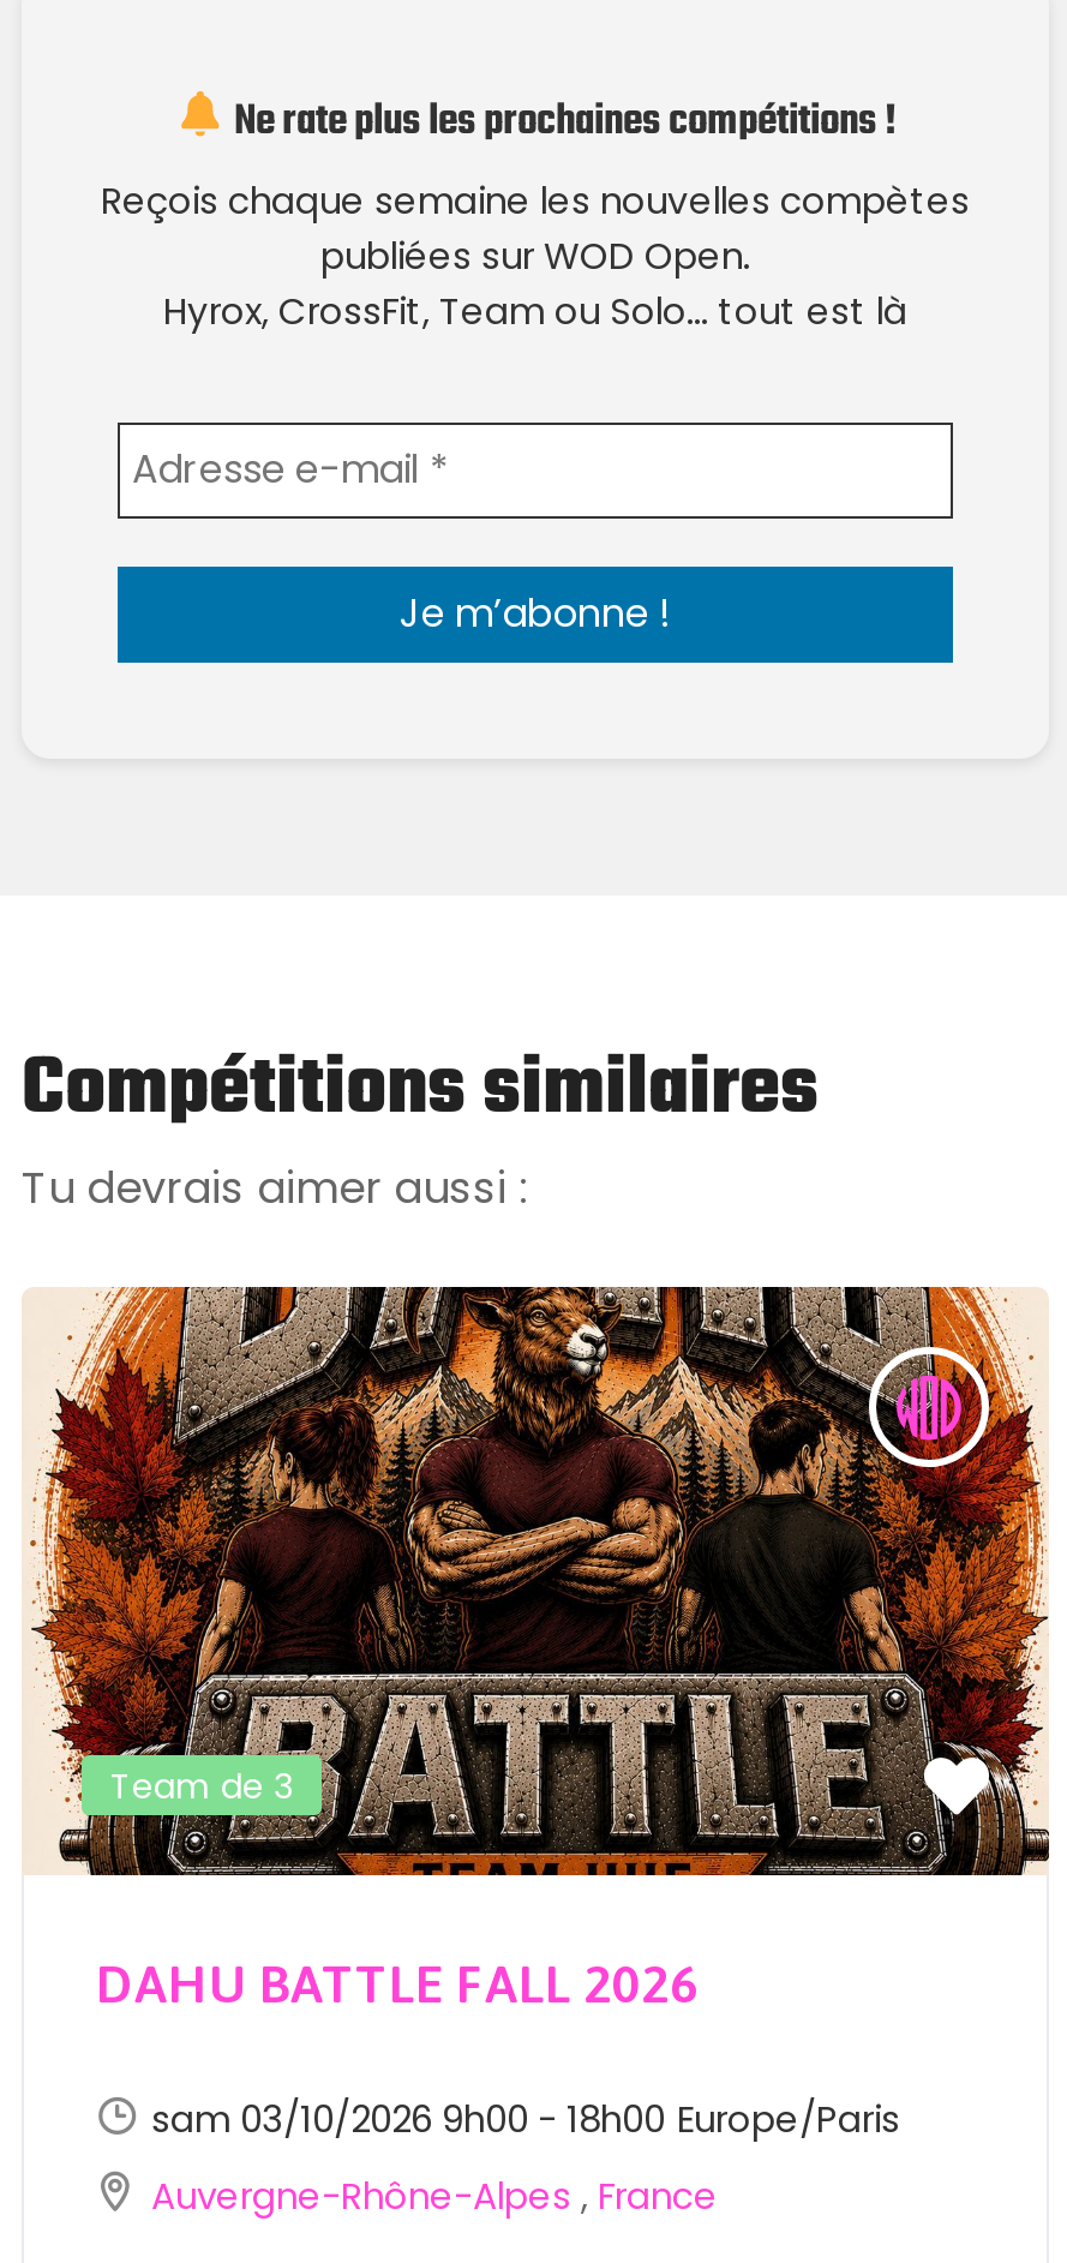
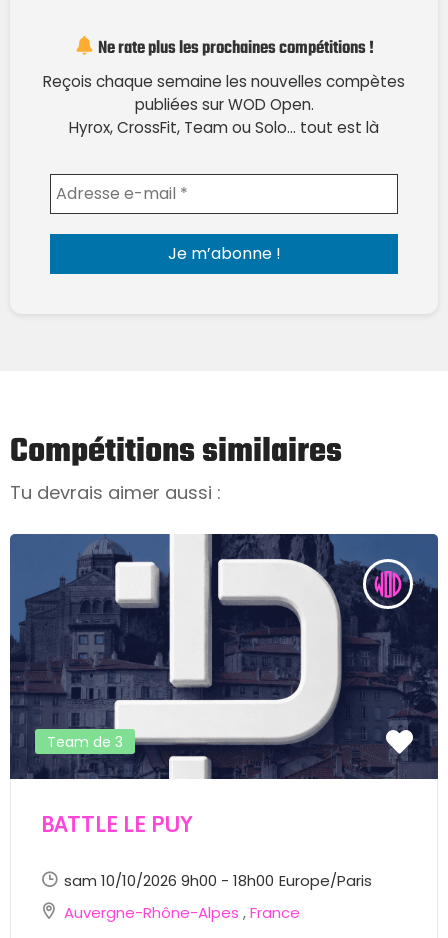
[22,1285,1049,2014] [image] | DAHU BATTLE FALL 2026 -> [9,533,439,837] [image] | BATTLE LE PUY
[151,2093,900,2144] sam 03/10/2026 9h00 - 18h00 Europe/Paris -> [64,870,372,891] sam 10/10/2026 9h00 - 18h00 Europe/Paris

